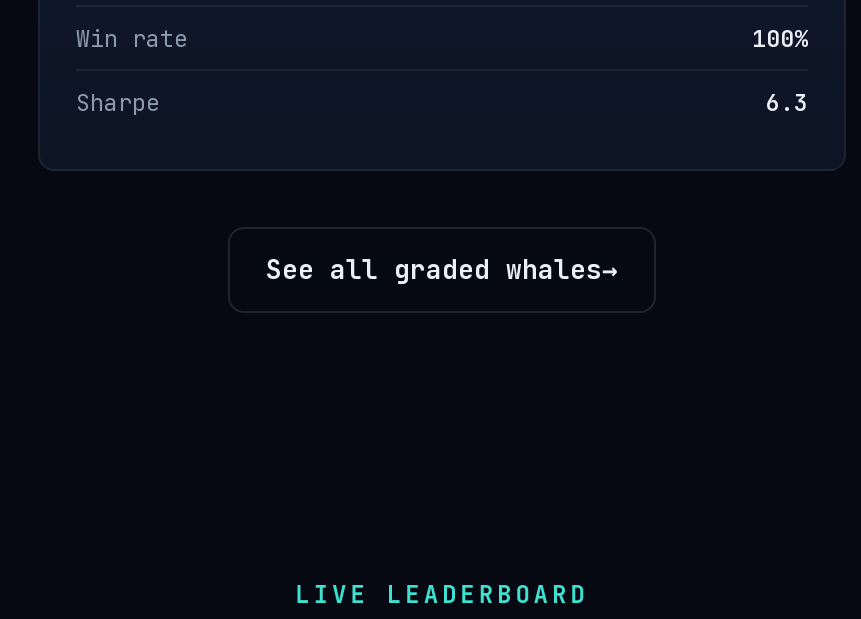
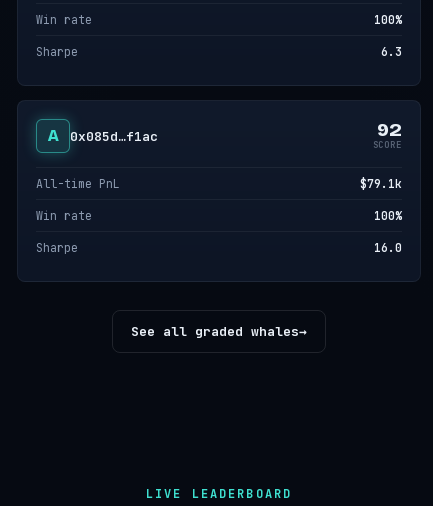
none -> [36,118,402,255] A | 0x085d…f1ac | 92 | SCORE | All-time PnL | $79.1k | Win rate | 100% | Sharpe | 16.0

